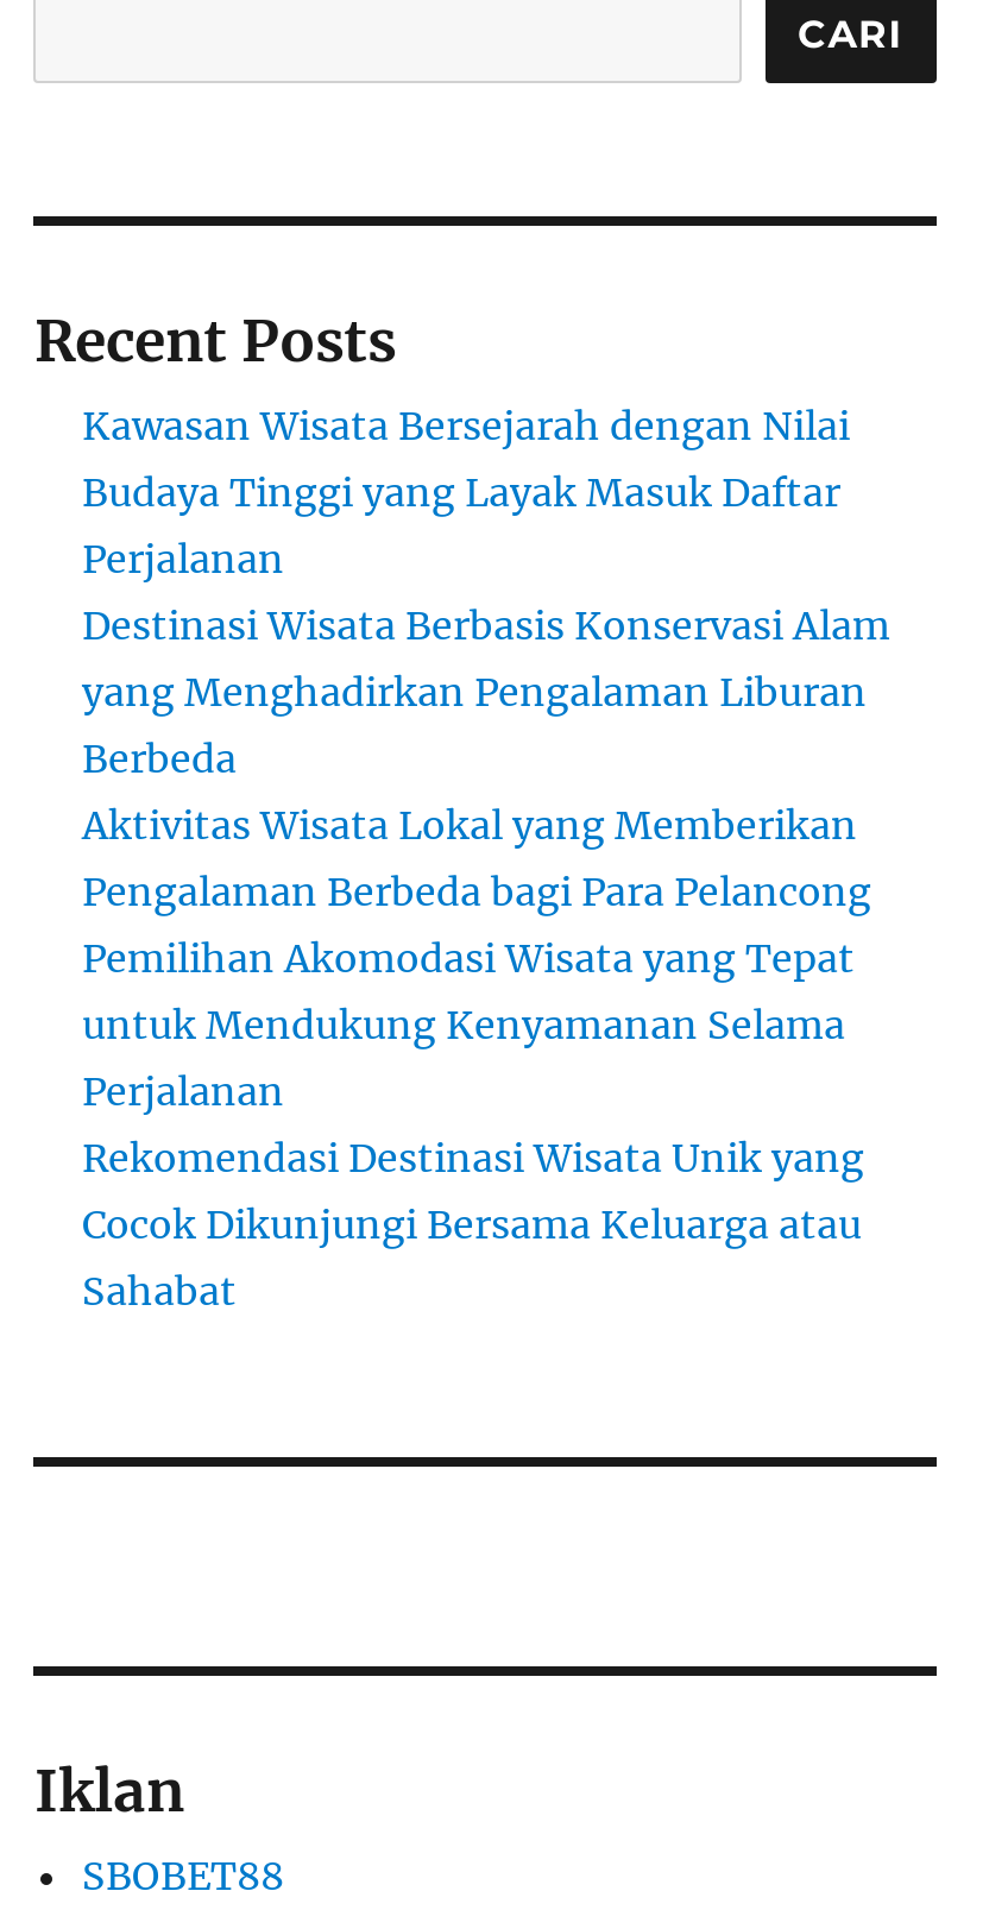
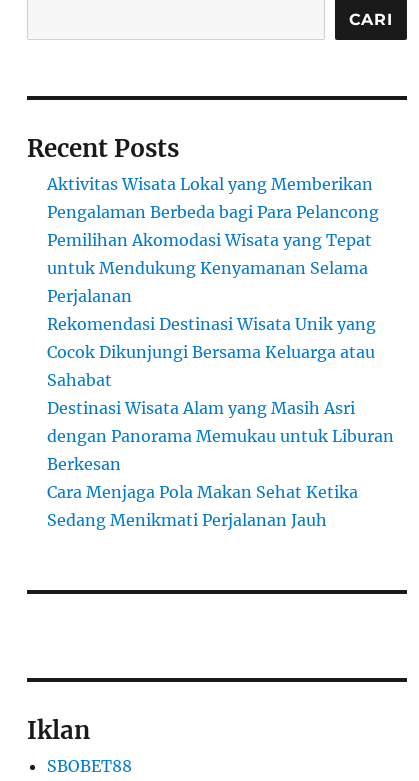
[82,402,890,782] Kawasan Wisata Bersejarah dengan Nilai | Budaya Tinggi yang Layak Masuk Daftar | Perjalanan | Destinasi Wisata Berbasis Konservasi Alam | yang Menghadirkan Pengalaman Liburan | Berbeda -> none
moved [82,801,871,1315] -> [47,174,379,390]: Aktivitas Wisata Lokal yang Memberikan | Pengalaman Berbeda bagi Para Pelancong | Pemilihan Akomodasi Wisata yang Tepat | untuk Mendukung Kenyamanan Selama | Perjalanan | Rekomendasi Destinasi Wisata Unik yang | Cocok Dikunjungi Bersama Keluarga atau | Sahabat
none -> [47,398,394,530] Destinasi Wisata Alam yang Masih Asri | dengan Panorama Memukau untuk Liburan | Berkesan | Cara Menjaga Pola Makan Sehat Ketika | Sedang Menikmati Perjalanan Jauh

